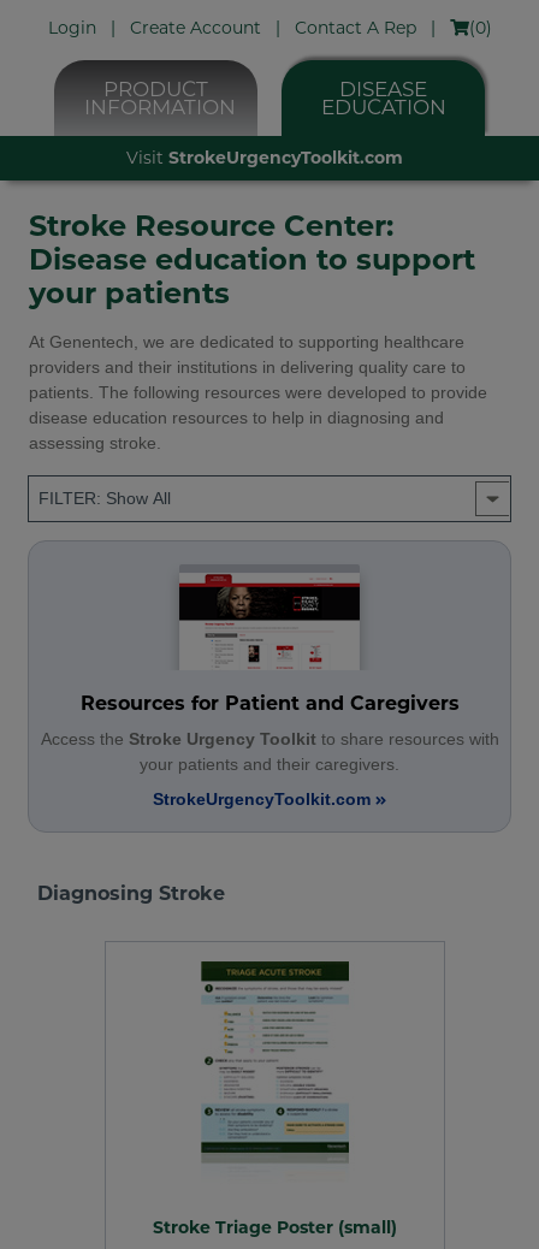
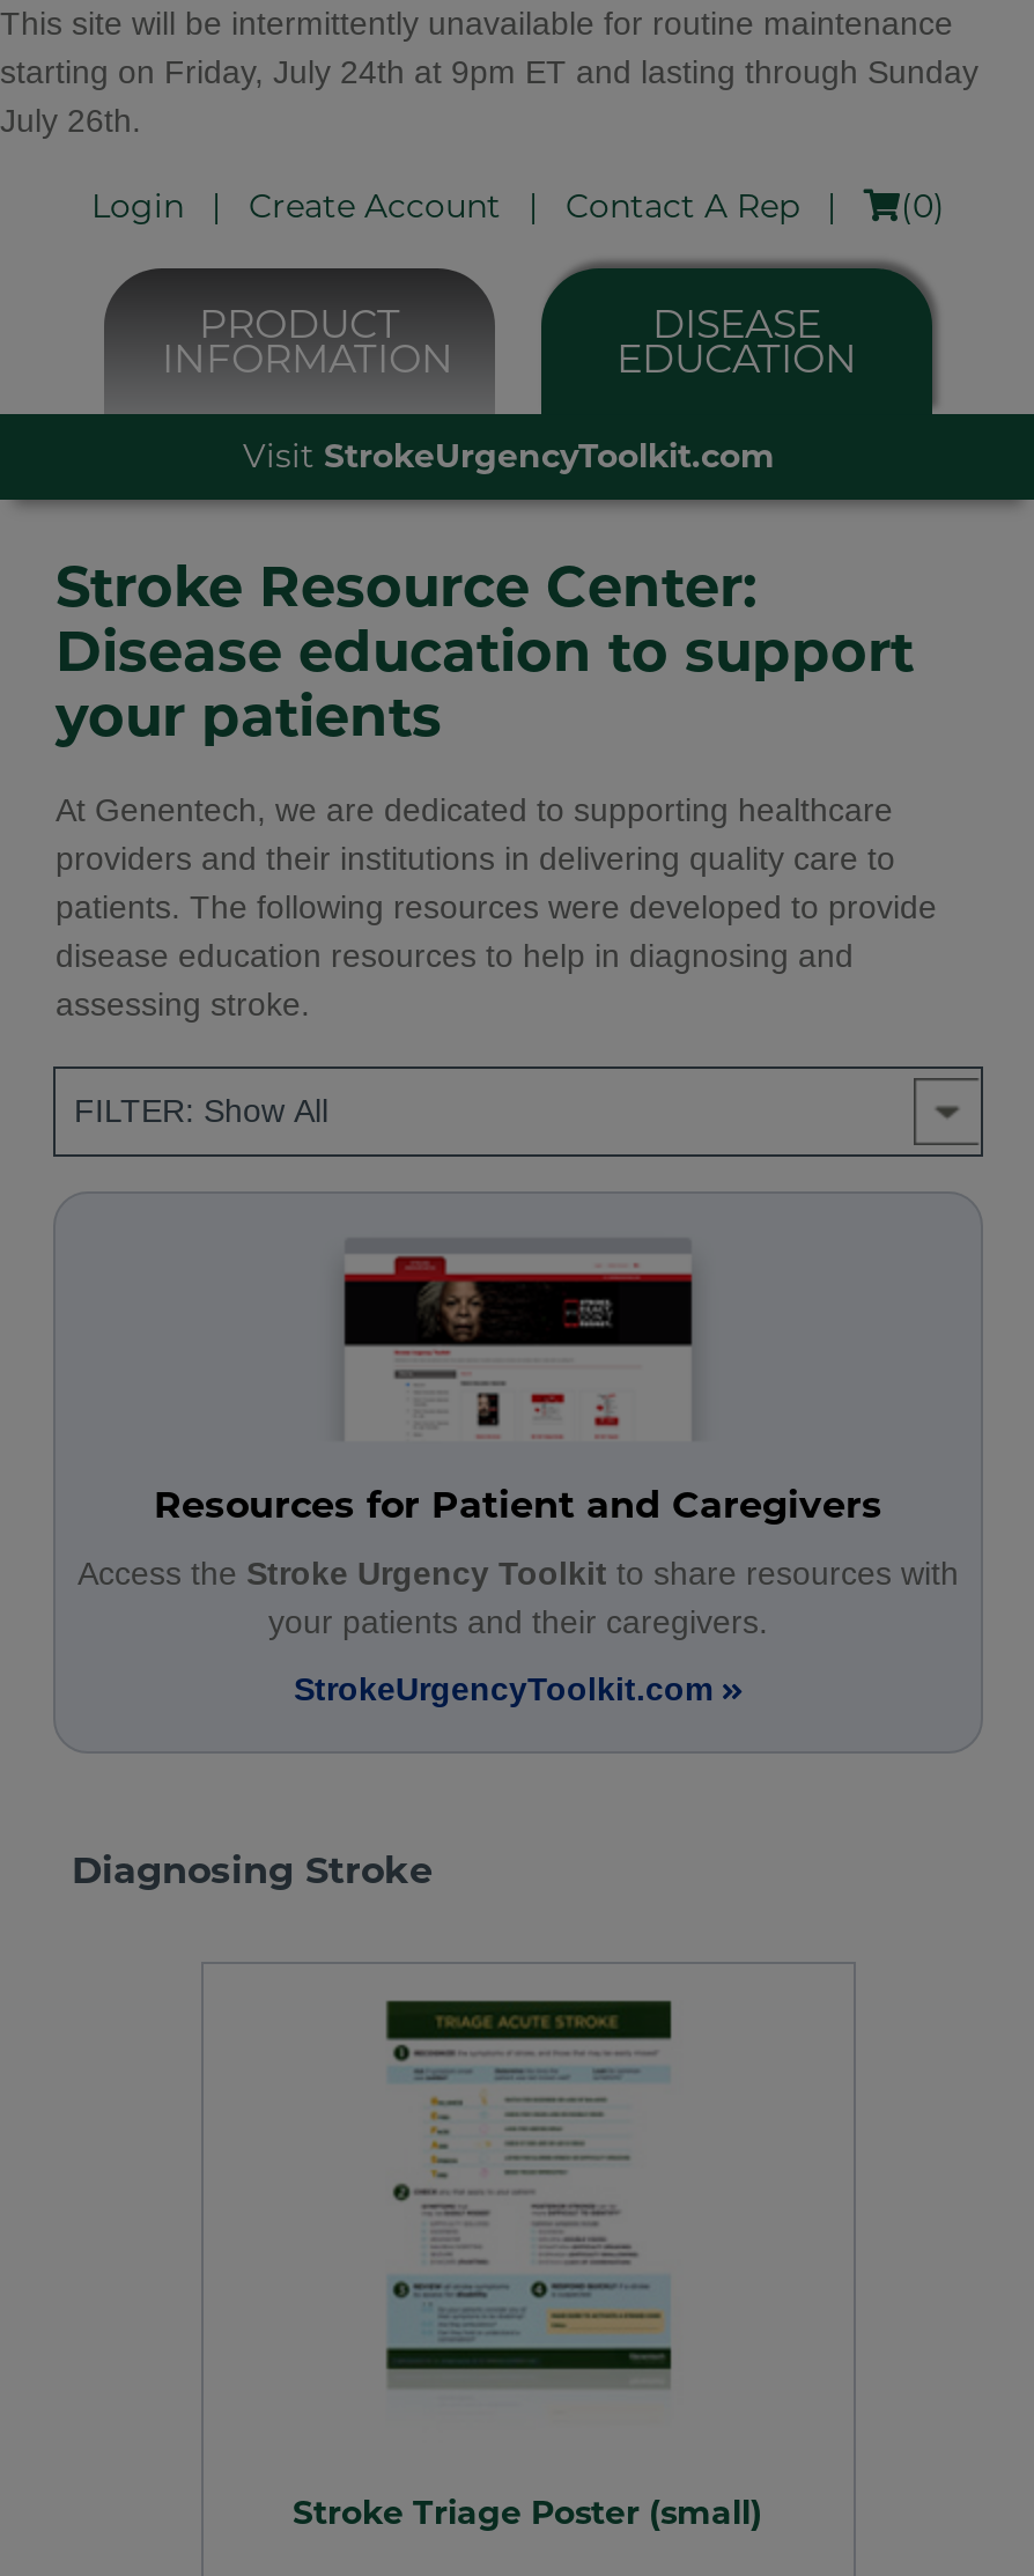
none -> [0,5,978,139] This site will be intermittently unavailable for routine maintenance | starting on Friday, July 24th at 9pm ET and lasting through Sunday | July 26th.

